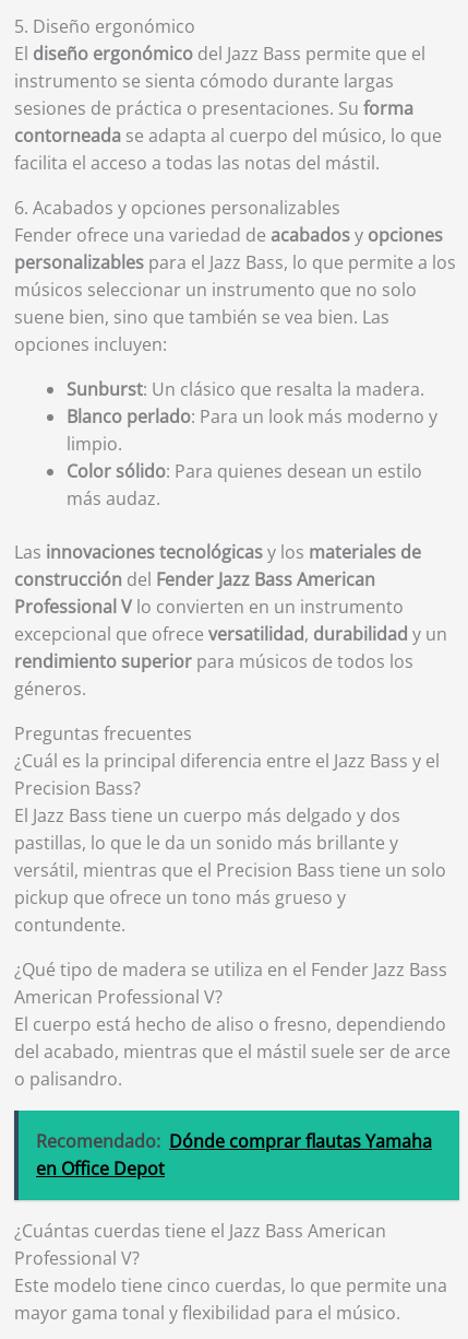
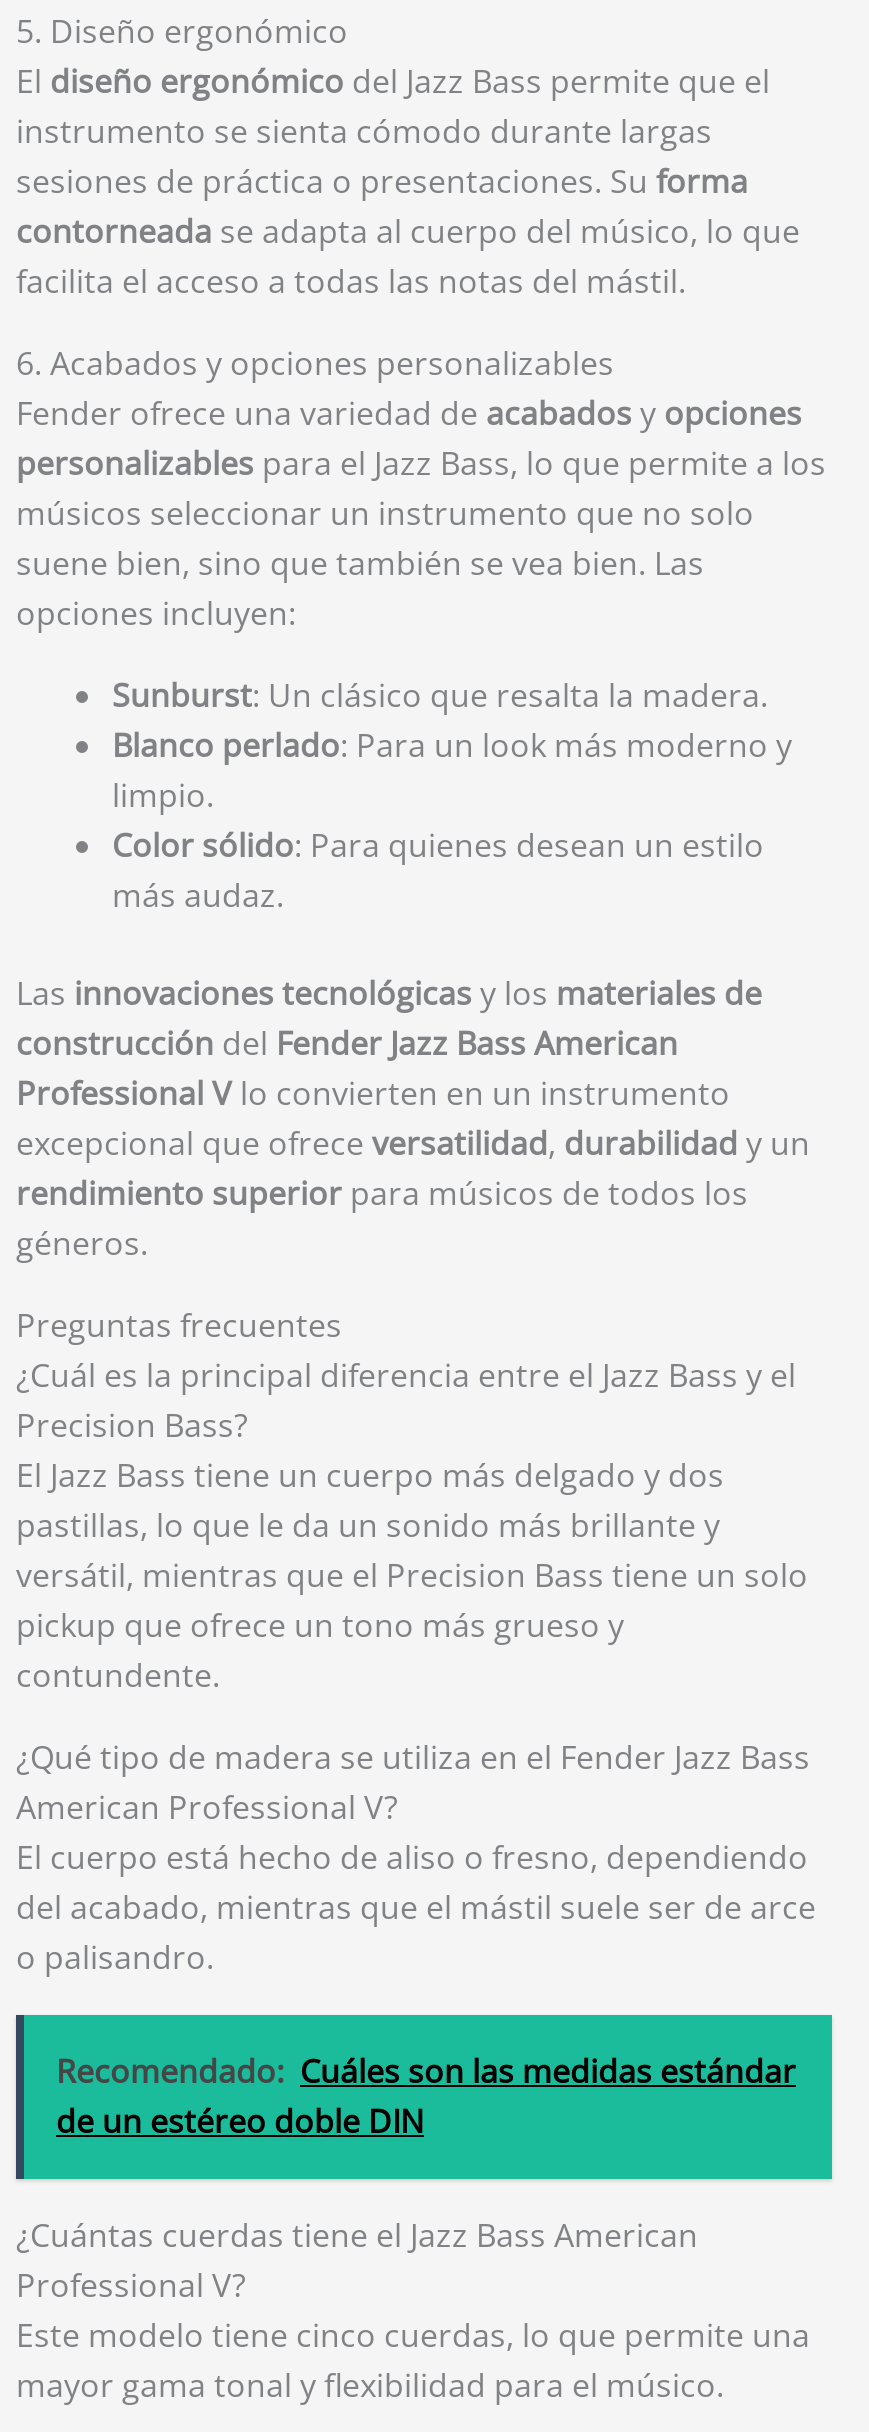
[36,1129,432,1181] Recomendado: Dónde comprar flautas Yamaha | en Office Depot -> [56,2049,796,2143] Recomendado: Cuáles son las medidas estándar | de un estéreo doble DIN

